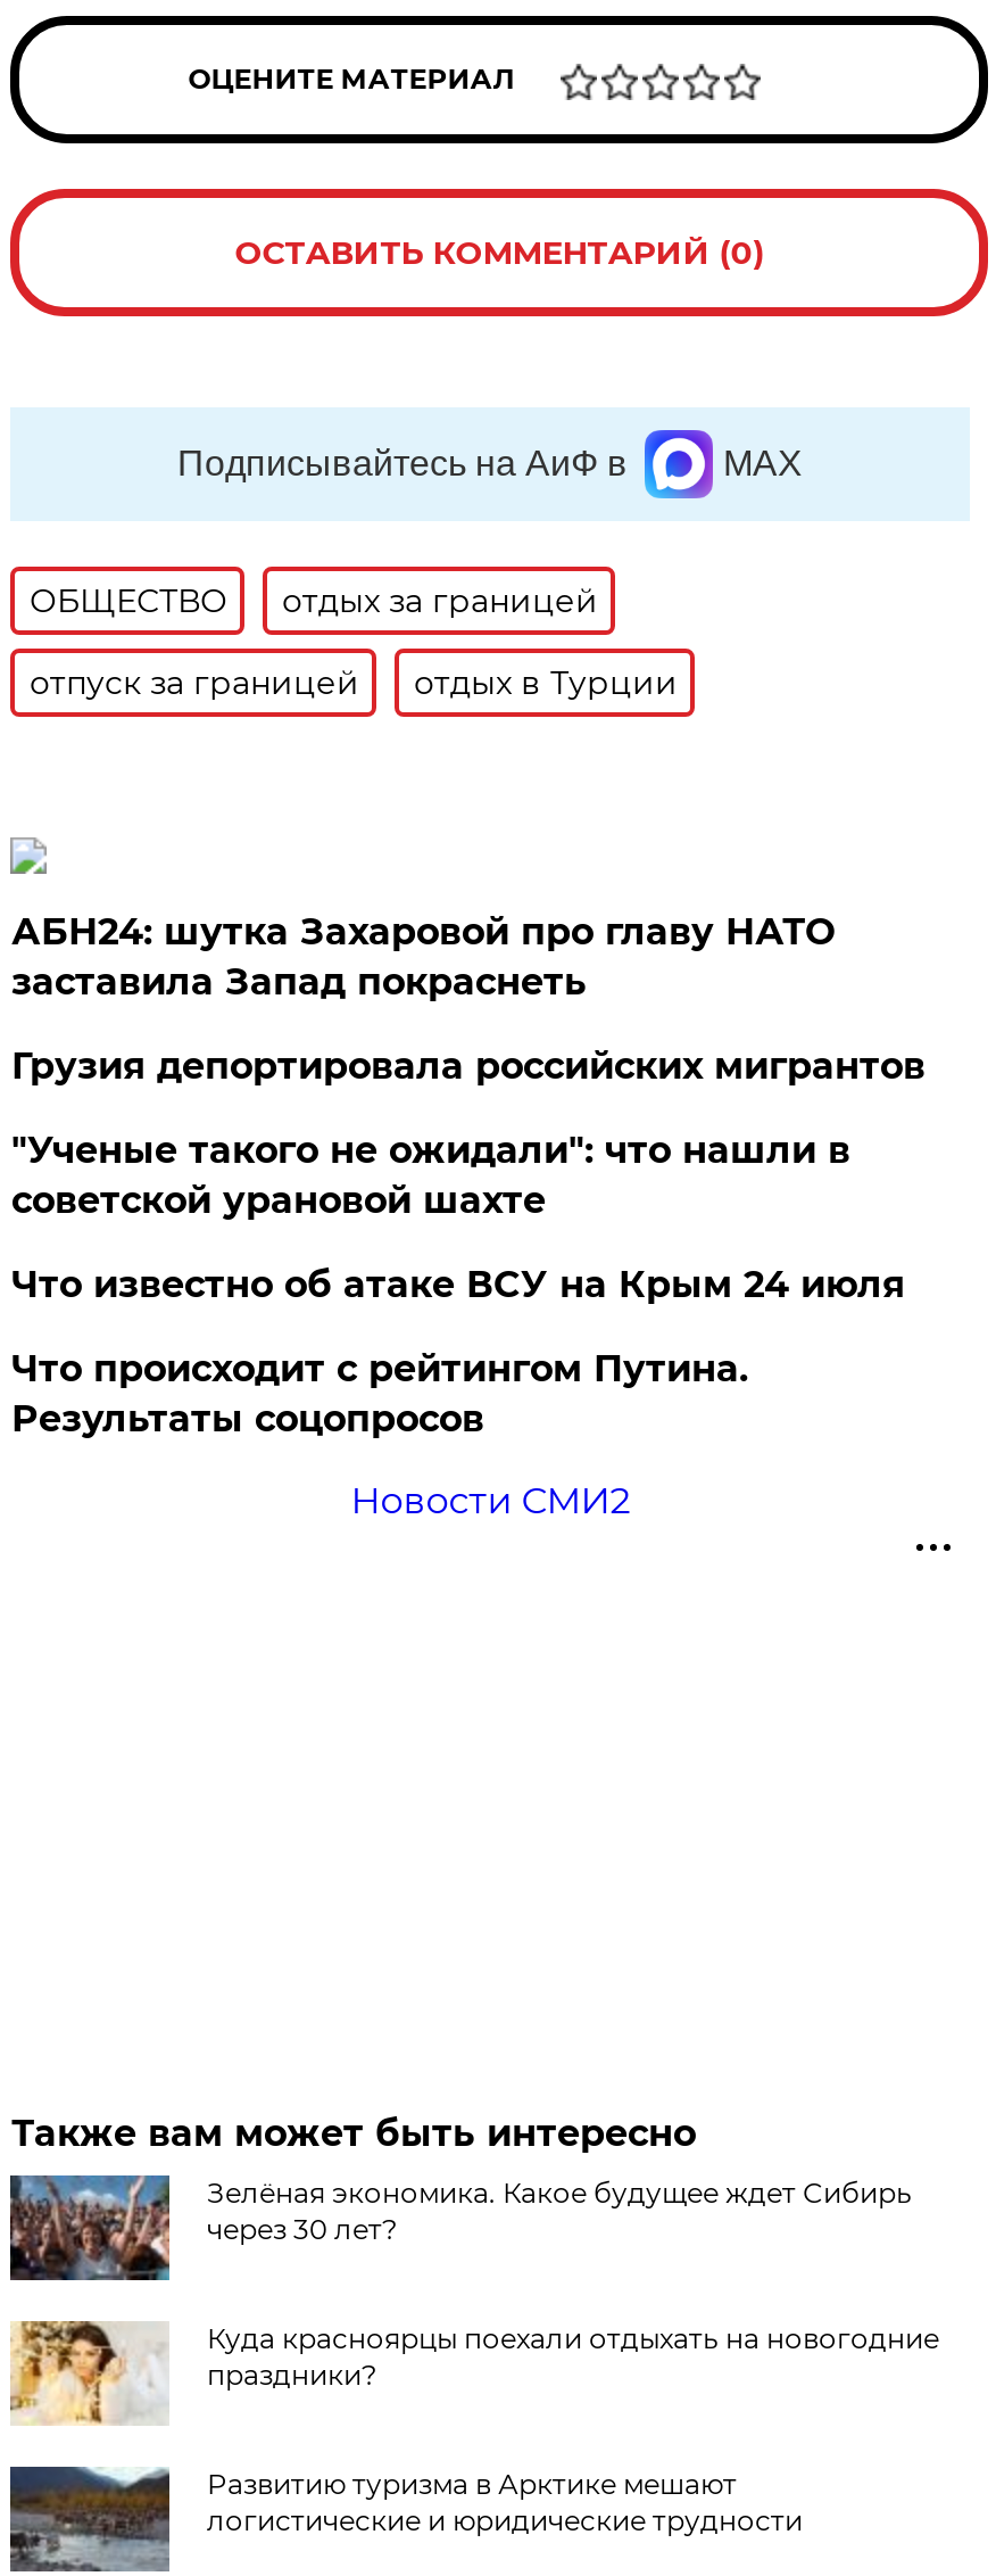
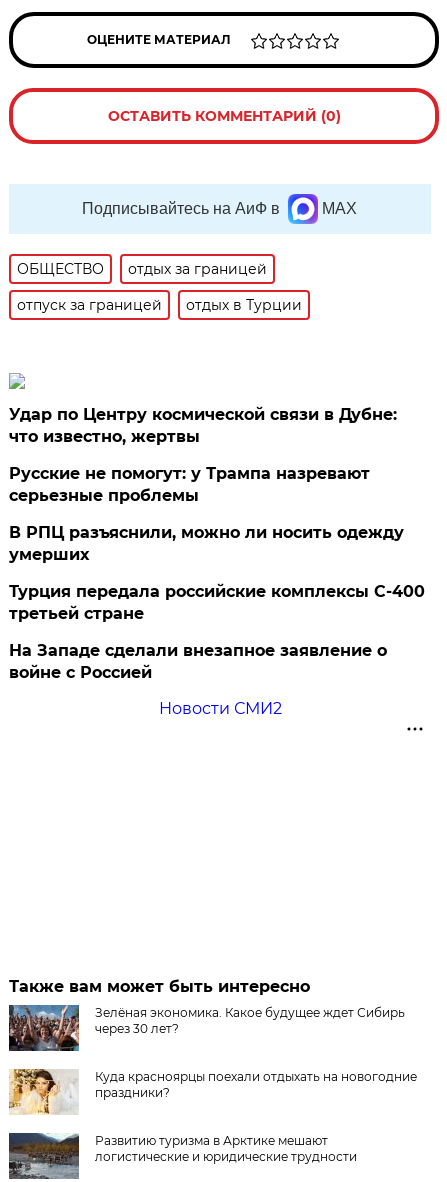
[11,910,834,1003] АБН24: шутка Захаровой про главу НАТО | заставила Запад покраснеть -> [9,405,397,446] Удар по Центру космической связи в Дубне: | что известно, жертвы
[11,1044,925,1088] Грузия депортировала российских мигрантов -> [9,464,370,505] Русские не помогут: у Трампа назревают | серьезные проблемы
[11,1128,850,1222] "Ученые такого не ожидали": что нашли в | советской урановой шахте -> [9,523,404,564] В РПЦ разъяснили, можно ли носить одежду | умерших
[11,1263,905,1306] Что известно об атаке ВСУ на Крым 24 июля -> [9,582,425,623] Турция передала российские комплексы С-400 | третьей стране
[11,1347,748,1440] Что происходит с рейтингом Путина. | Результаты соцопросов -> [9,641,387,682] На Западе сделали внезапное заявление о | войне с Россией

